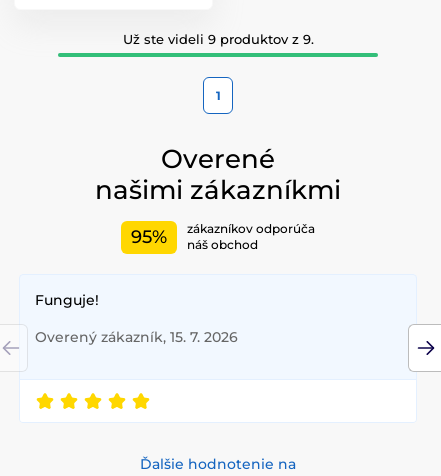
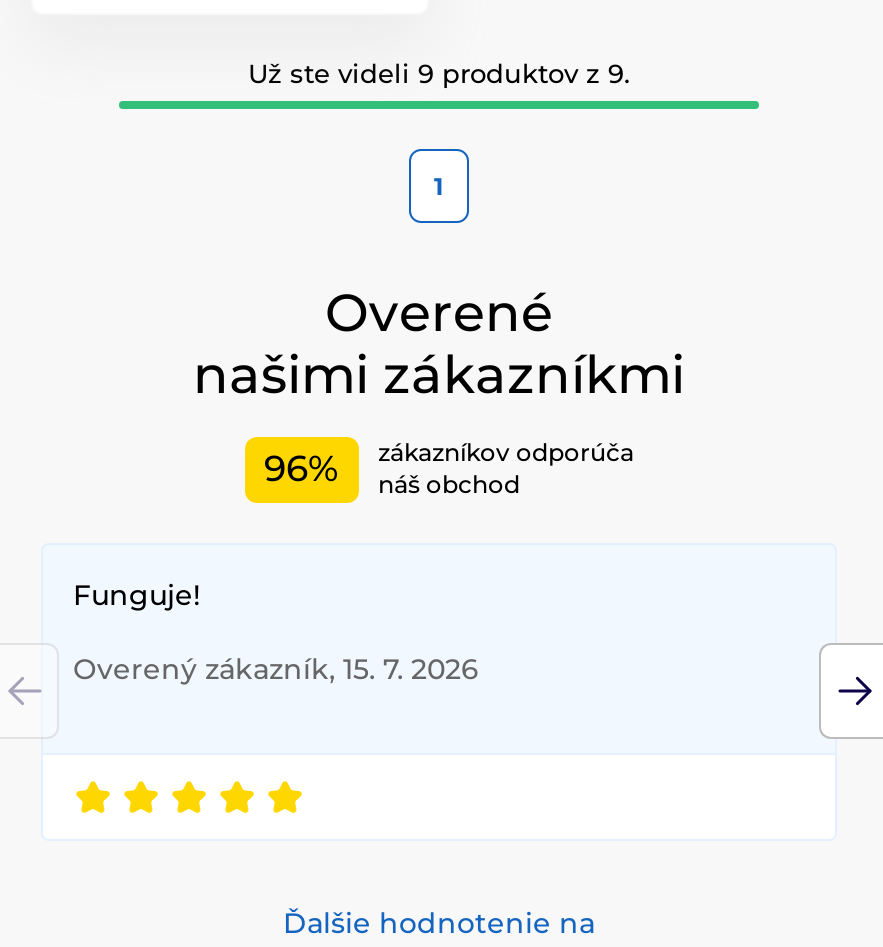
[131,221,315,252] 95% zákazníkov odporúča náš obchod -> [264,437,634,499] 96% zákazníkov odporúča náš obchod

